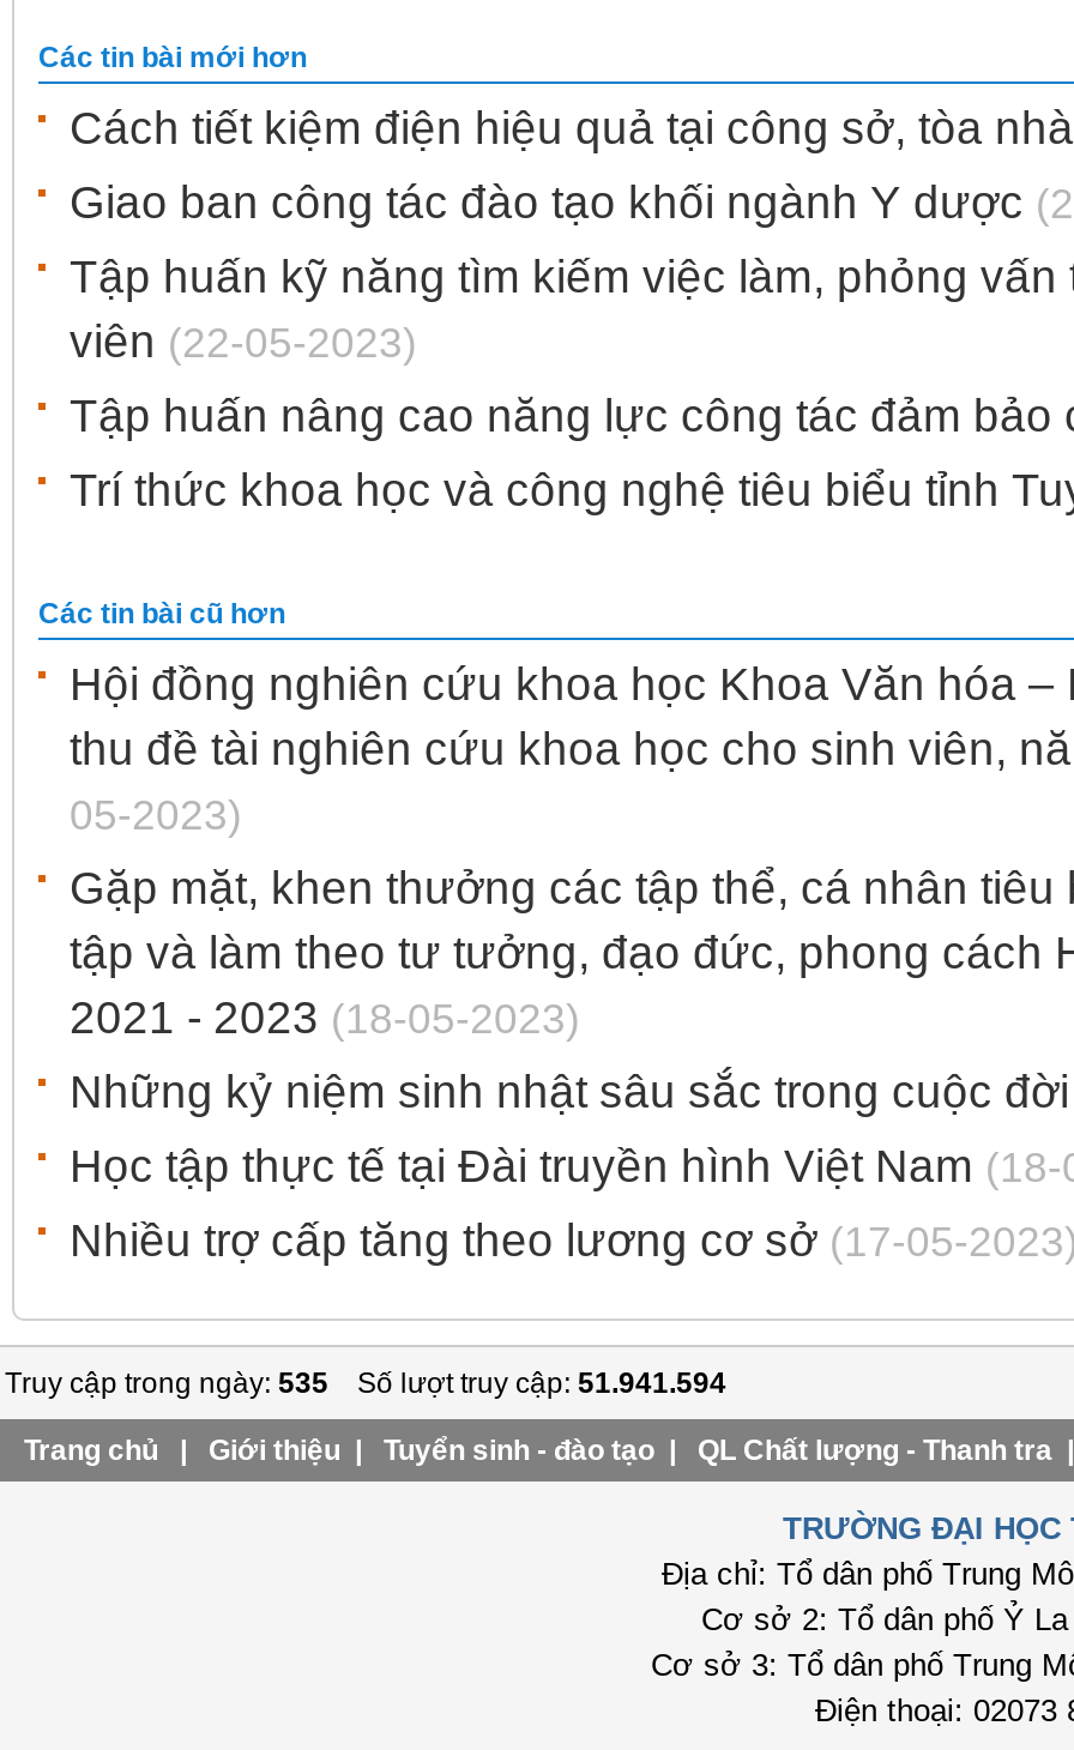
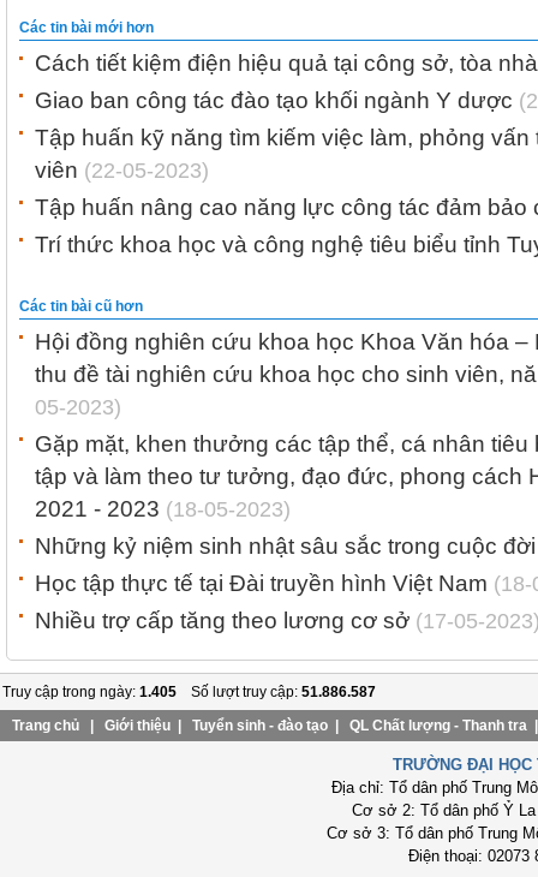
[5,1366,726,1400] Truy cập trong ngày: 535 Số lượt truy cập: 51.941.594 -> [2,684,376,700] Truy cập trong ngày: 1.405 Số lượt truy cập: 51.886.587

